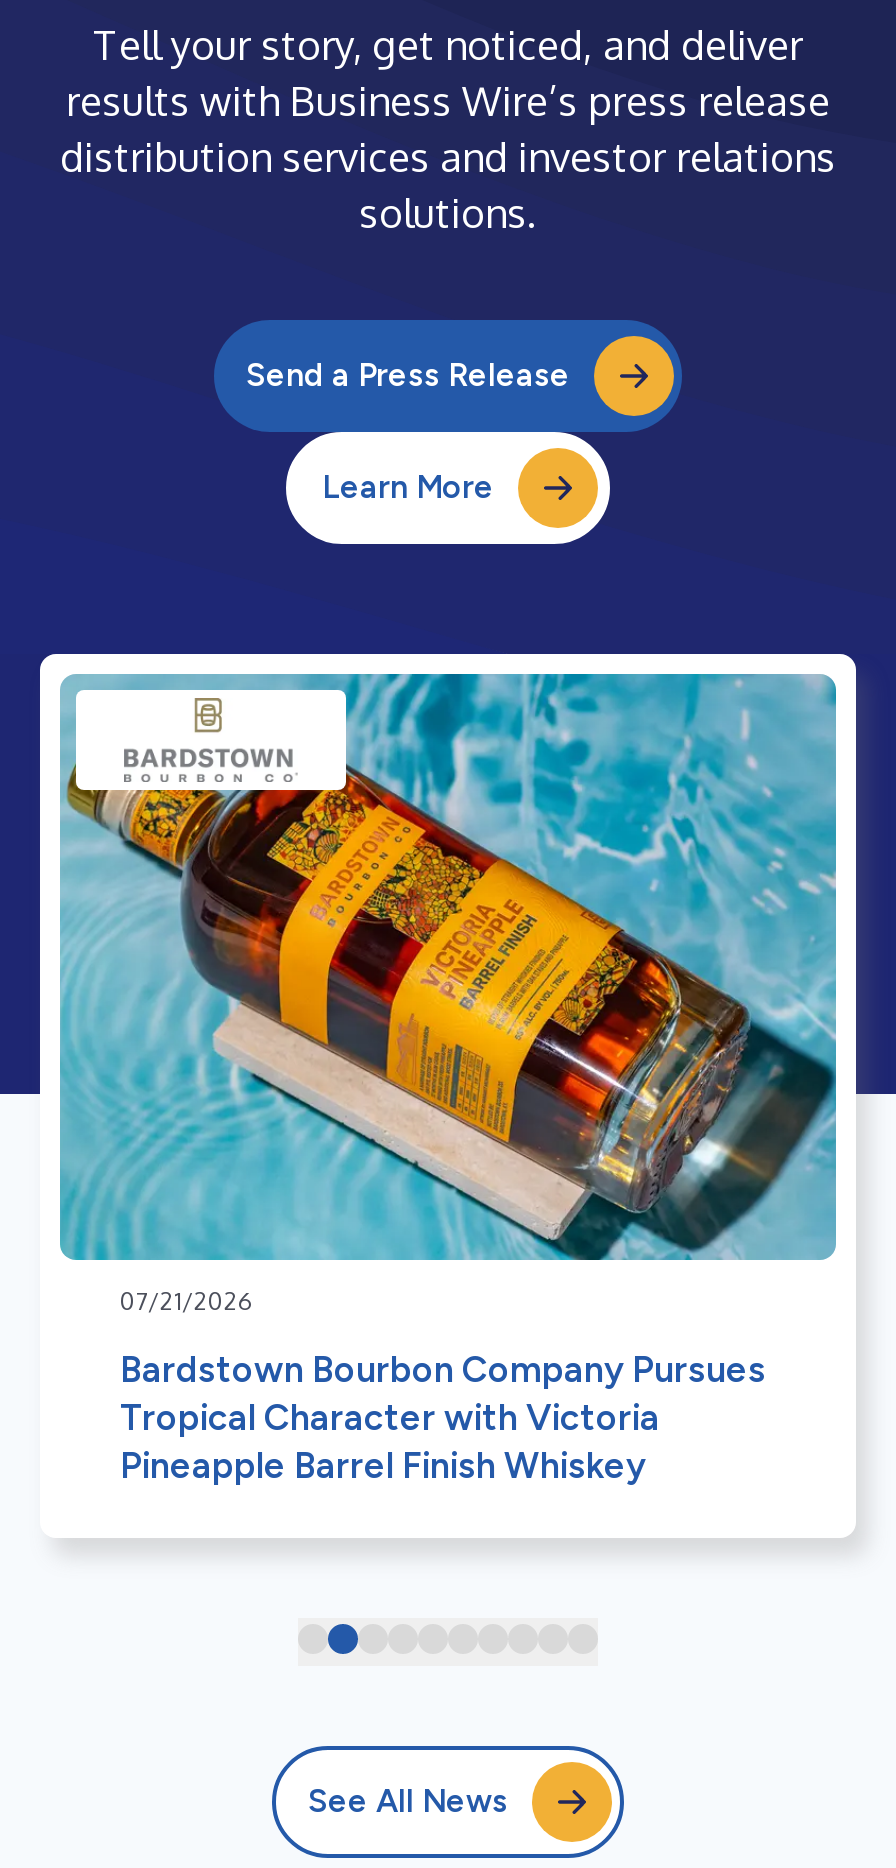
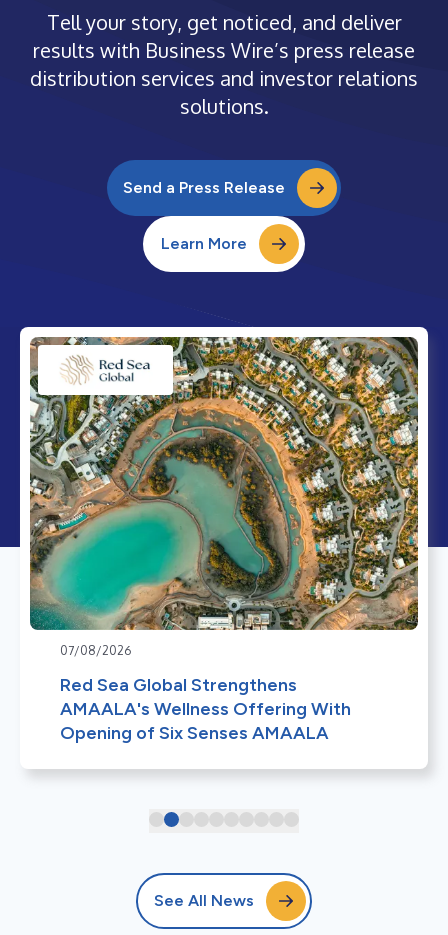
[58,672,838,1316] [image] | 07/21/2026 -> [29,336,419,658] [image] | 07/08/2026
[120,1348,766,1488] Bardstown Bourbon Company Pursues | Tropical Character with Victoria | Pineapple Barrel Finish Whiskey -> [60,674,351,744] Red Sea Global Strengthens | AMAALA's Wellness Offering With | Opening of Six Senses AMAALA

